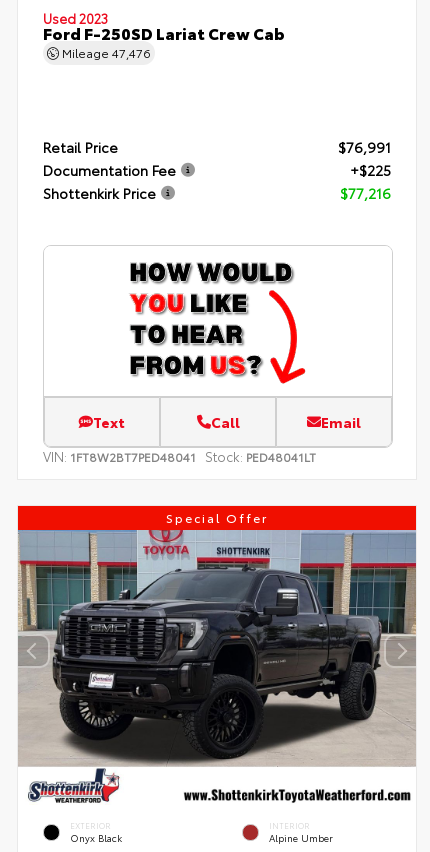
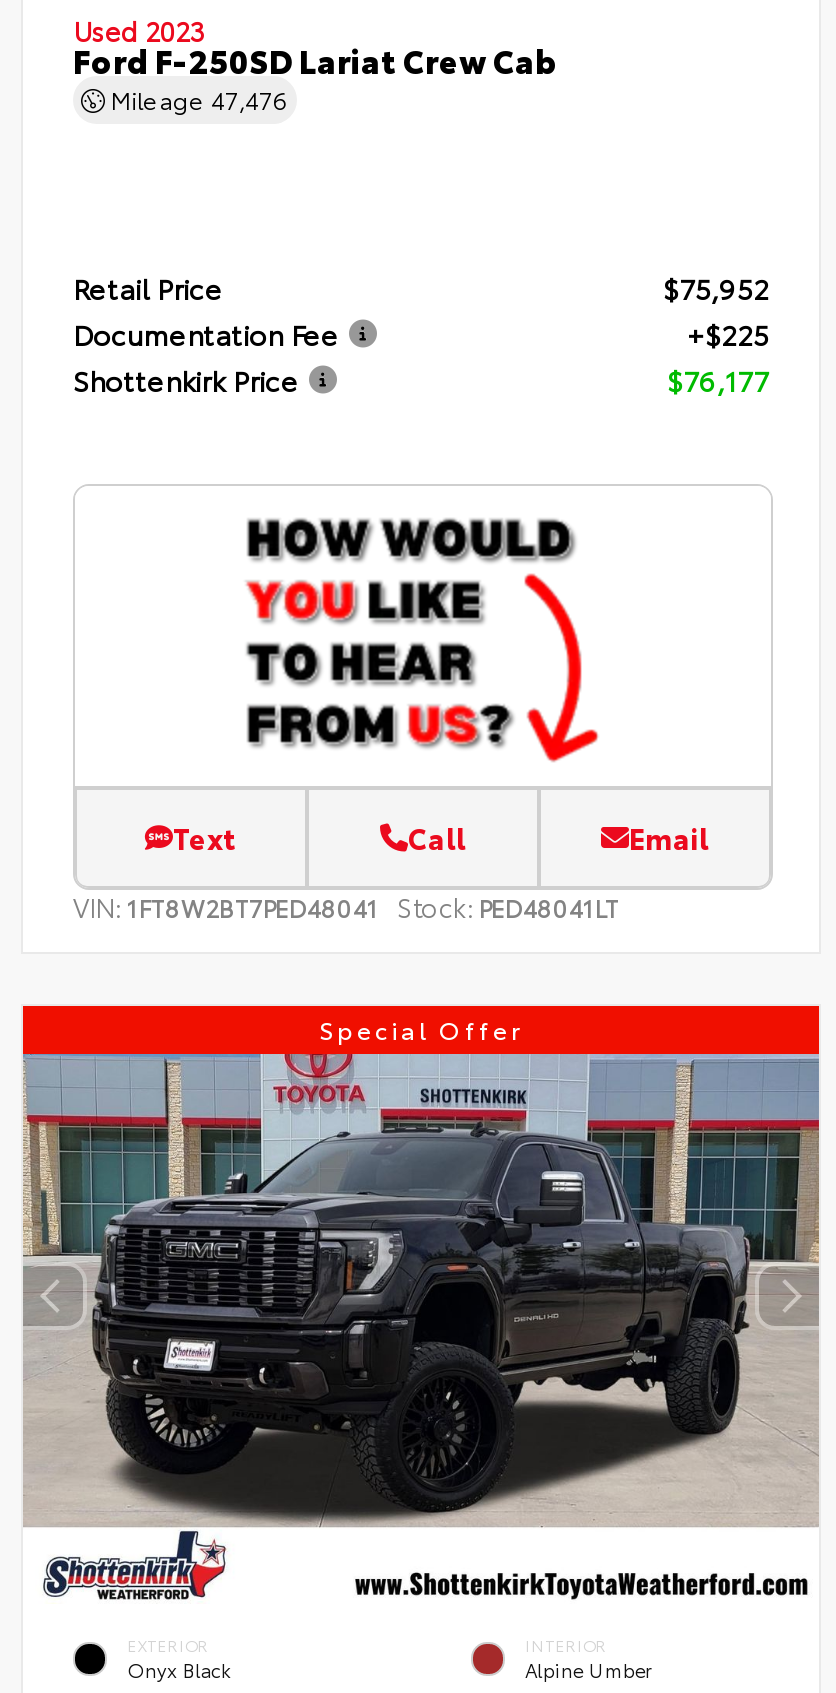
[338,137,391,157] $76,991 -> [663,268,769,308] $75,952
[340,183,391,203] $77,216 -> [667,360,769,400] $76,177

